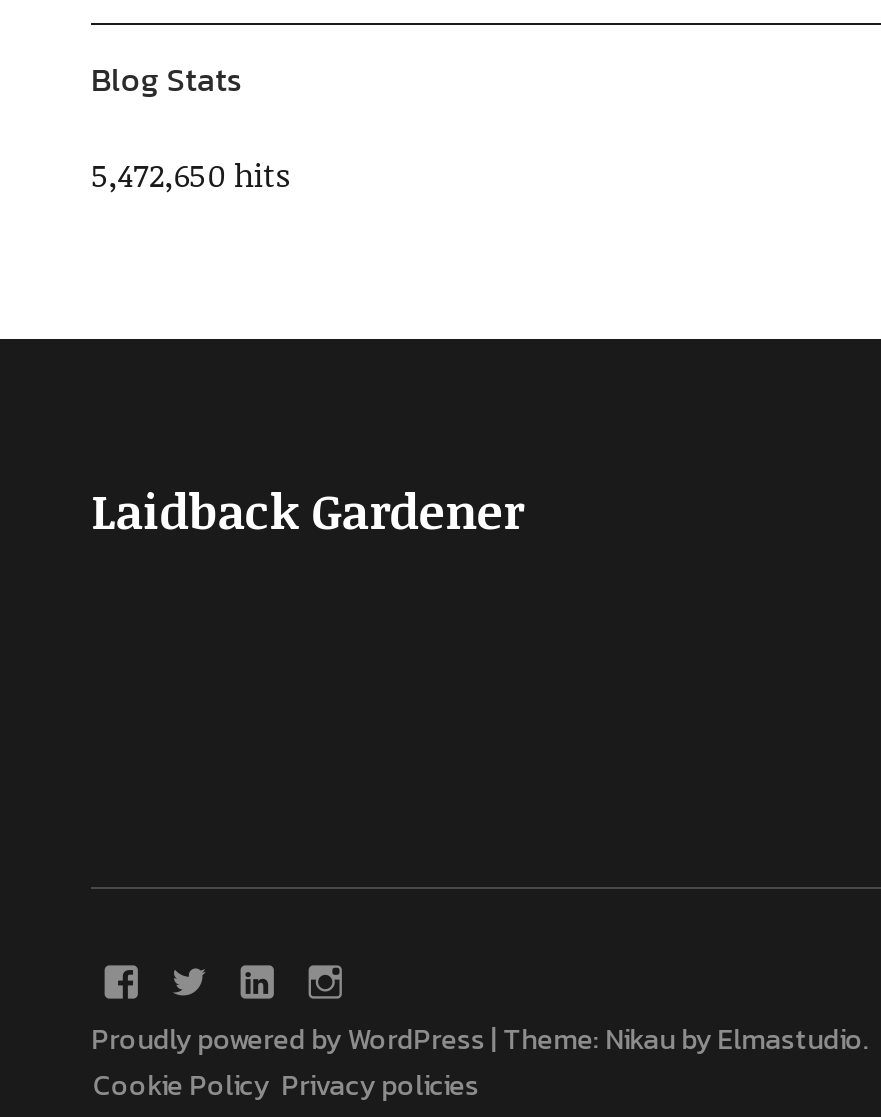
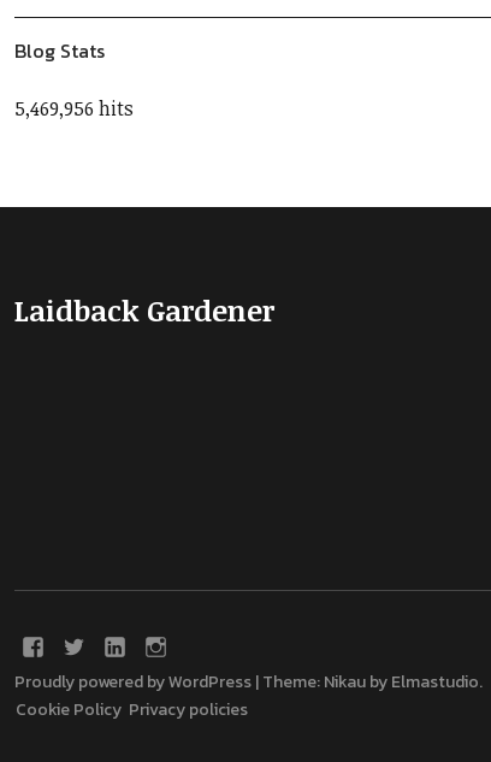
[91,153,291,197] 5,472,650 hits -> [15,95,134,122] 5,469,956 hits

